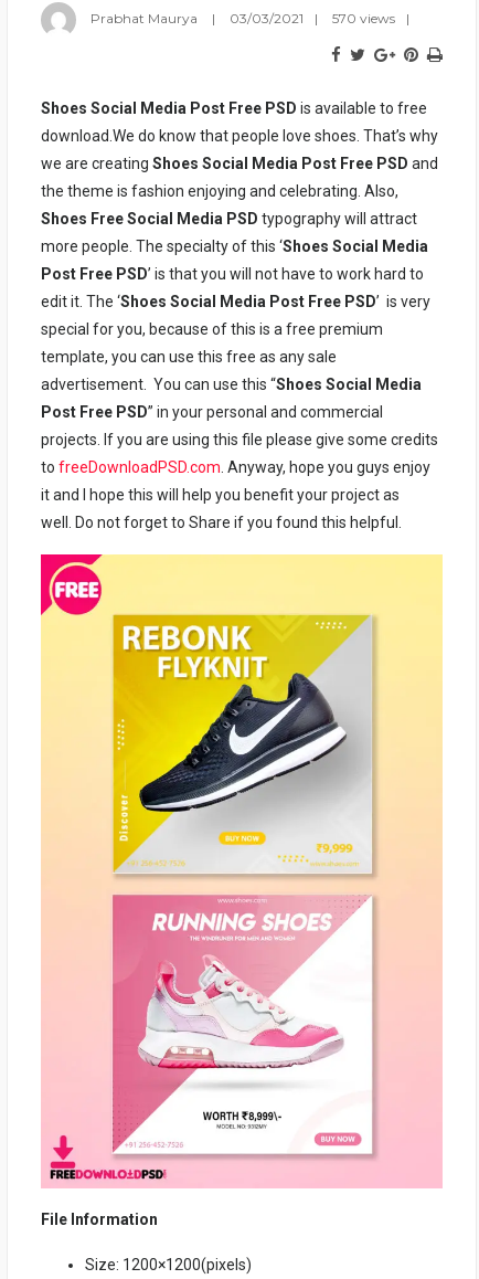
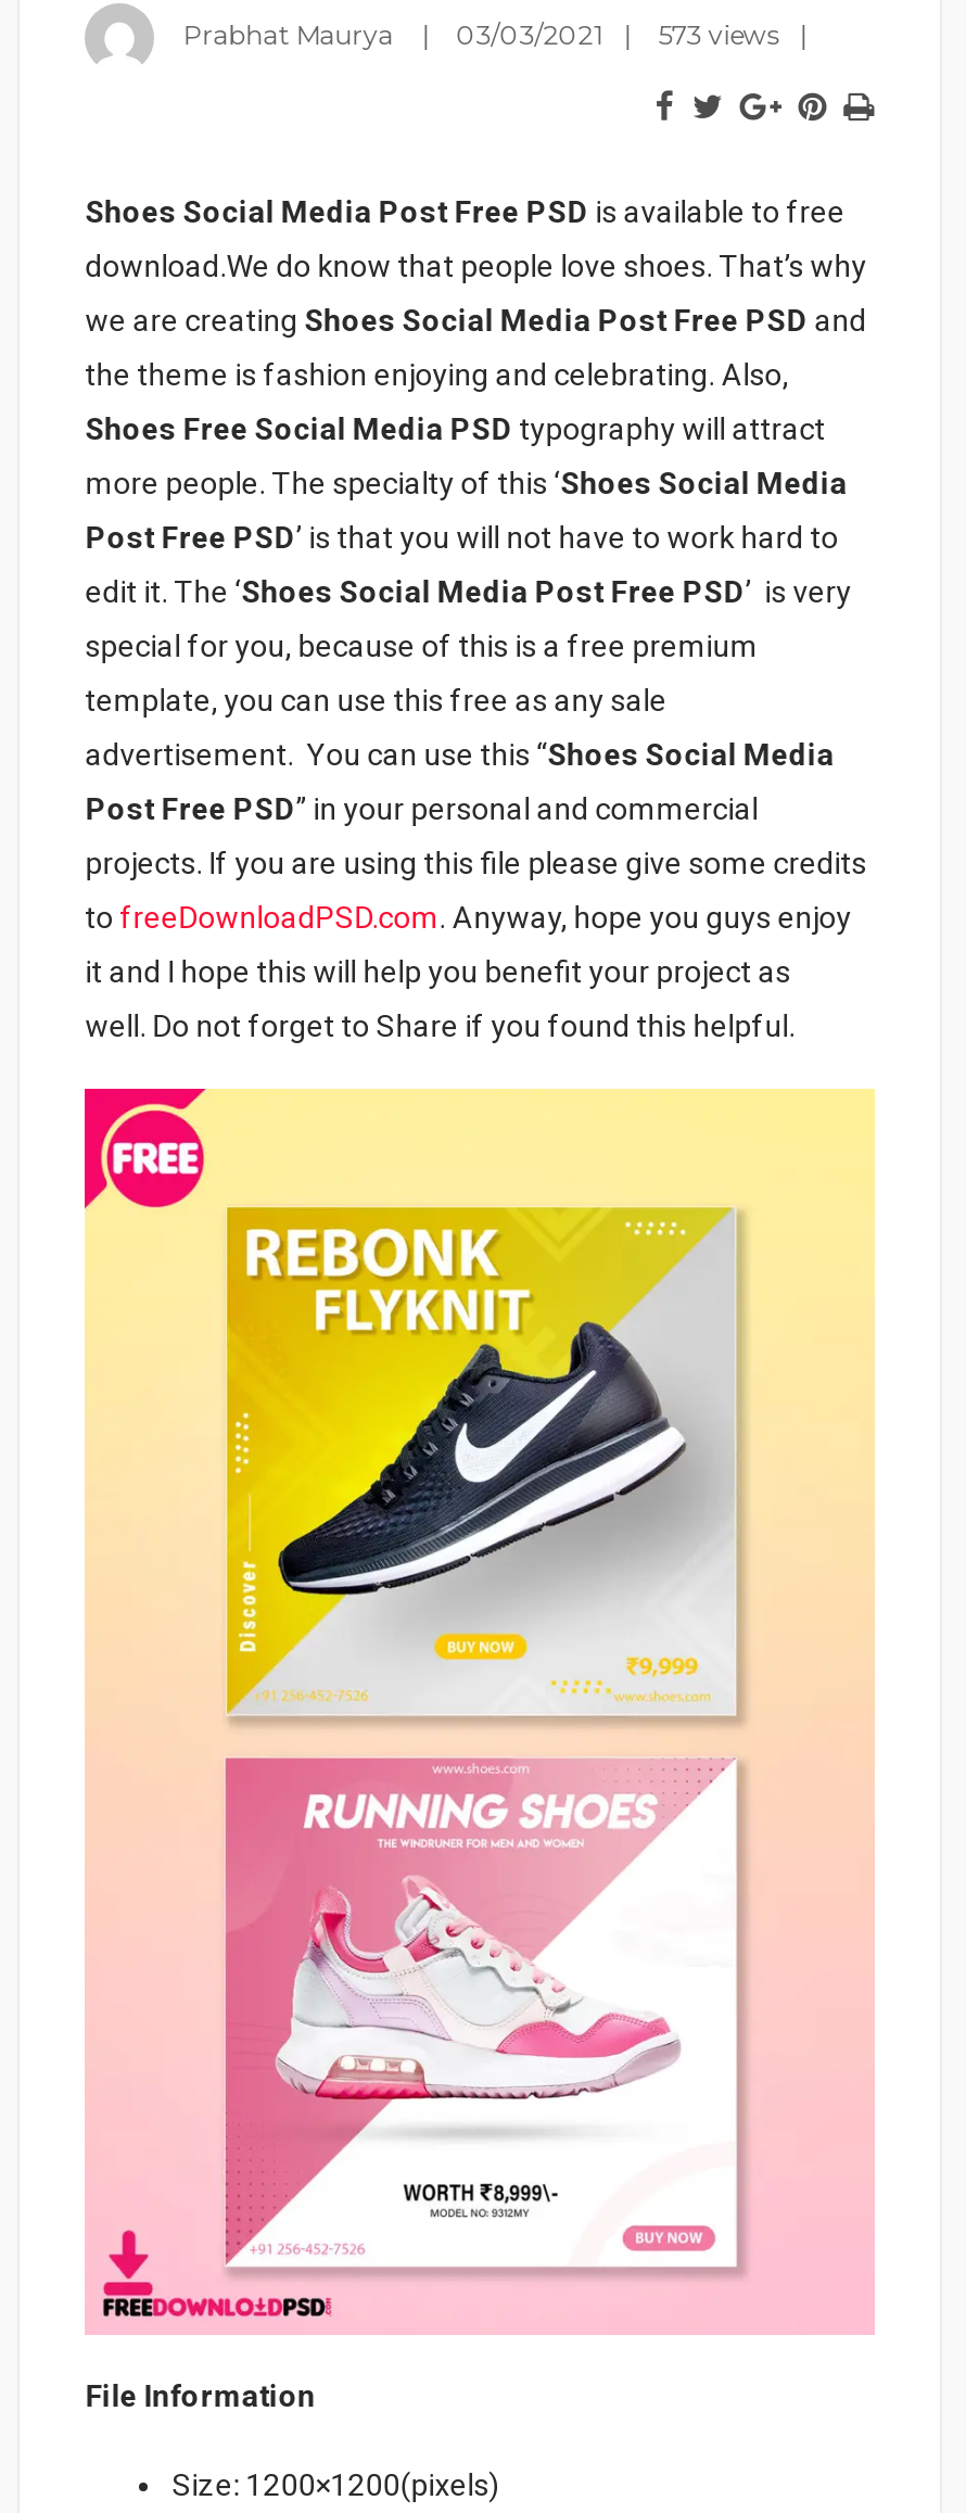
[91,10,395,27] Prabhat Maurya 03/03/2021 570 views -> [183,18,778,51] Prabhat Maurya 03/03/2021 573 views

